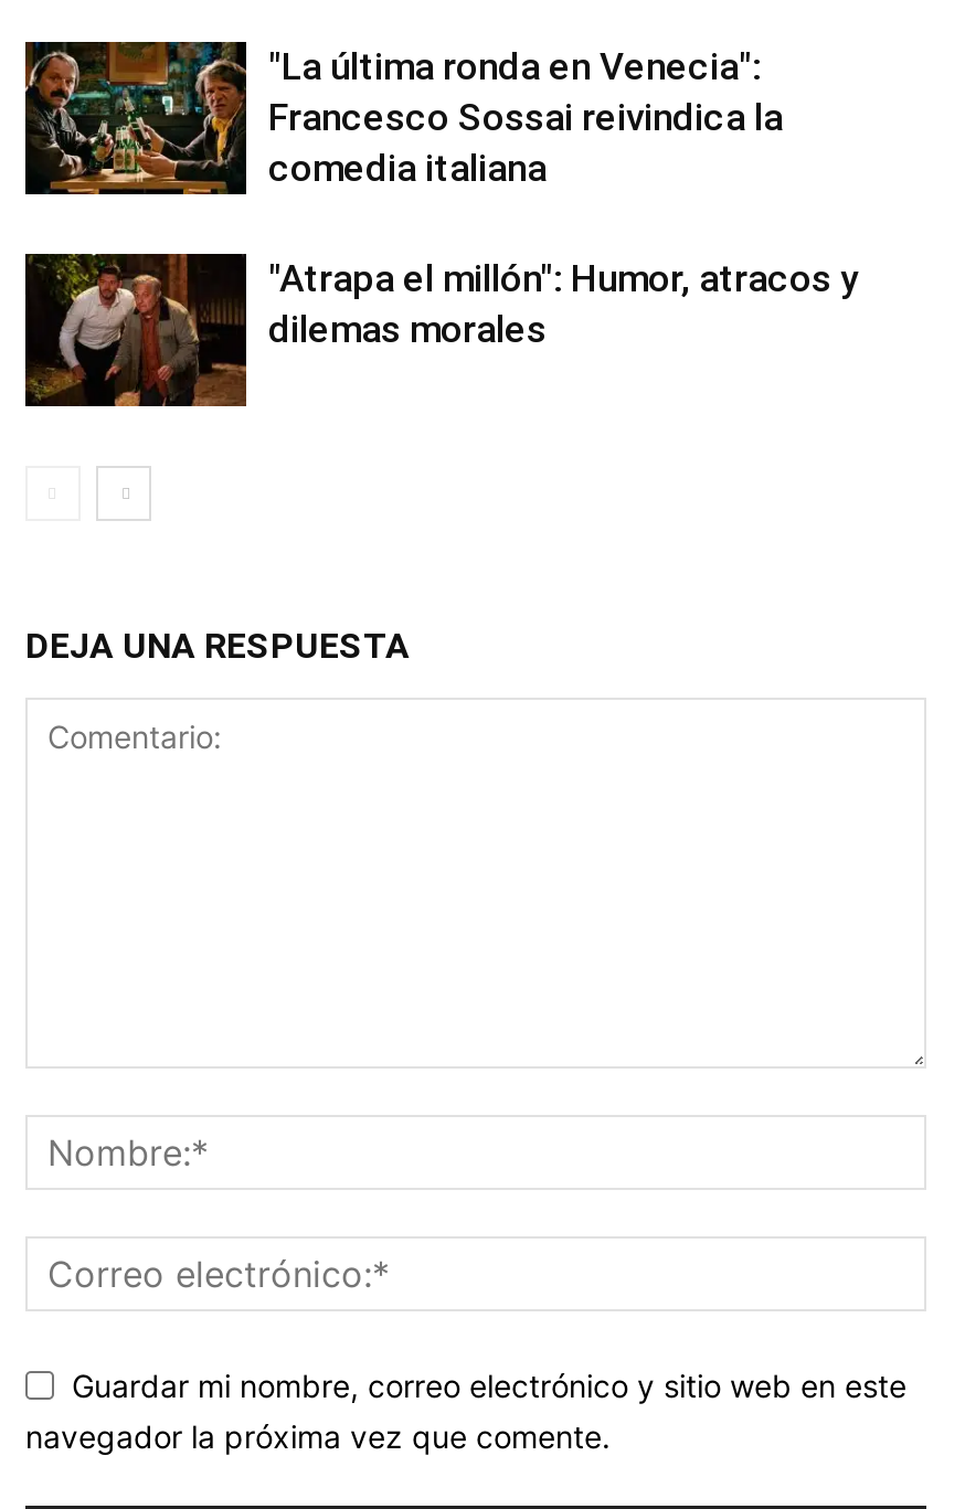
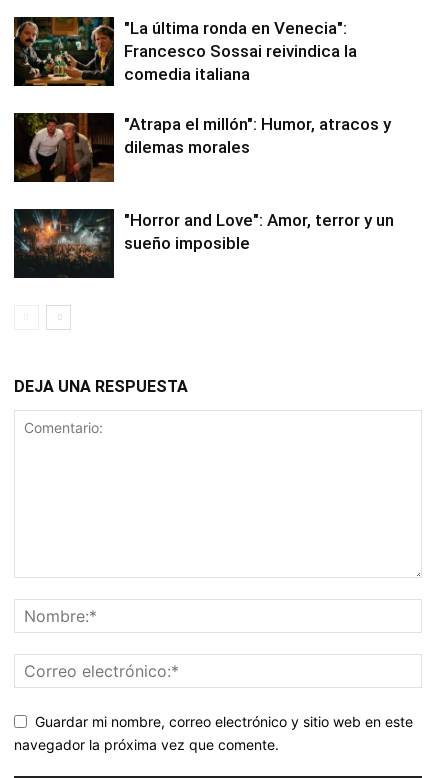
none -> [14,209,394,279] [image] | "Horror and Love": Amor, terror y un | sueño imposible

